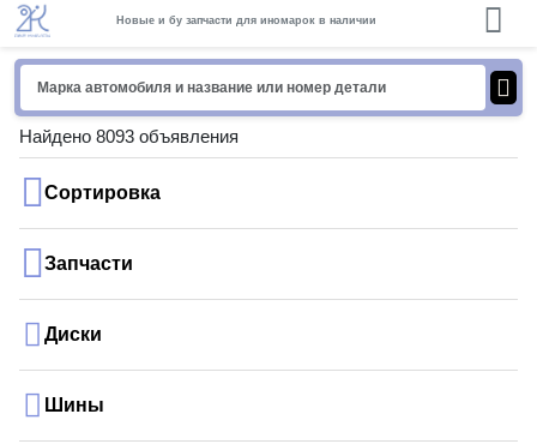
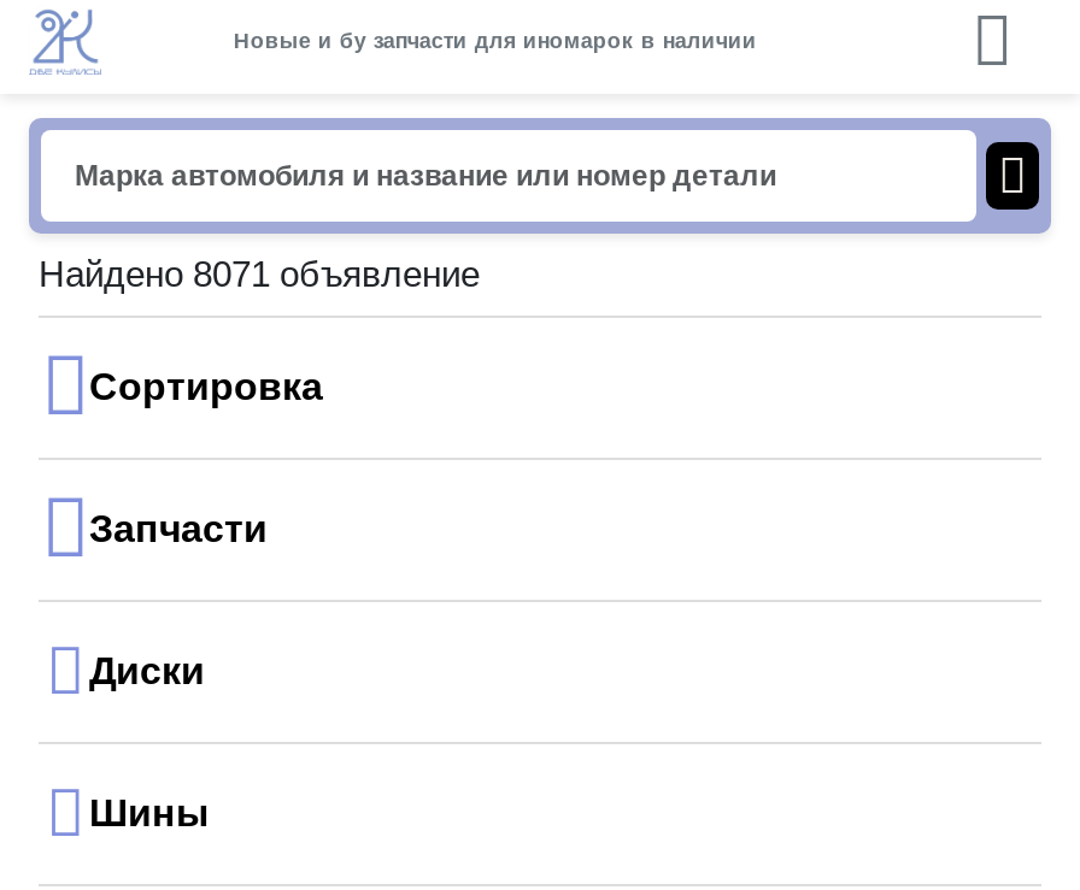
[19,126,239,146] Найдено 8093 объявления -> [39,253,480,294] Найдено 8071 объявление

